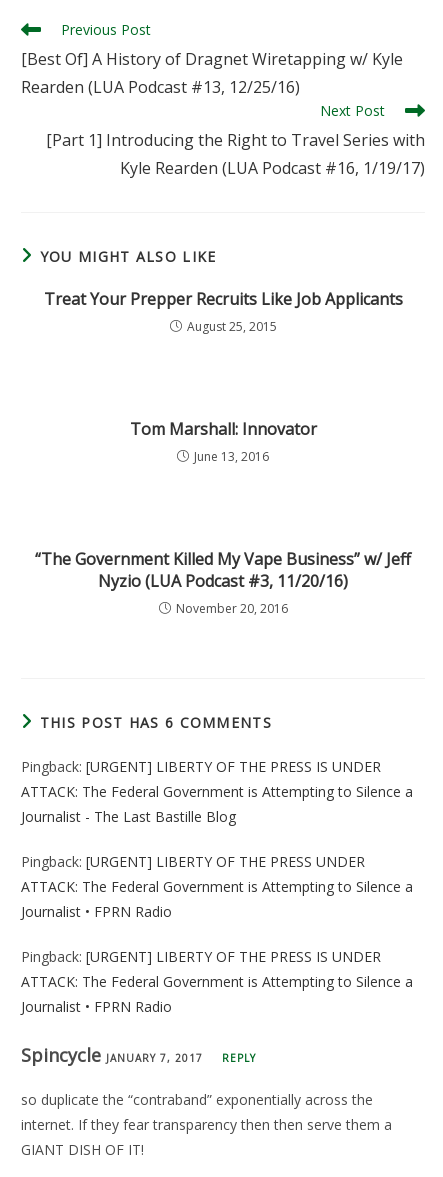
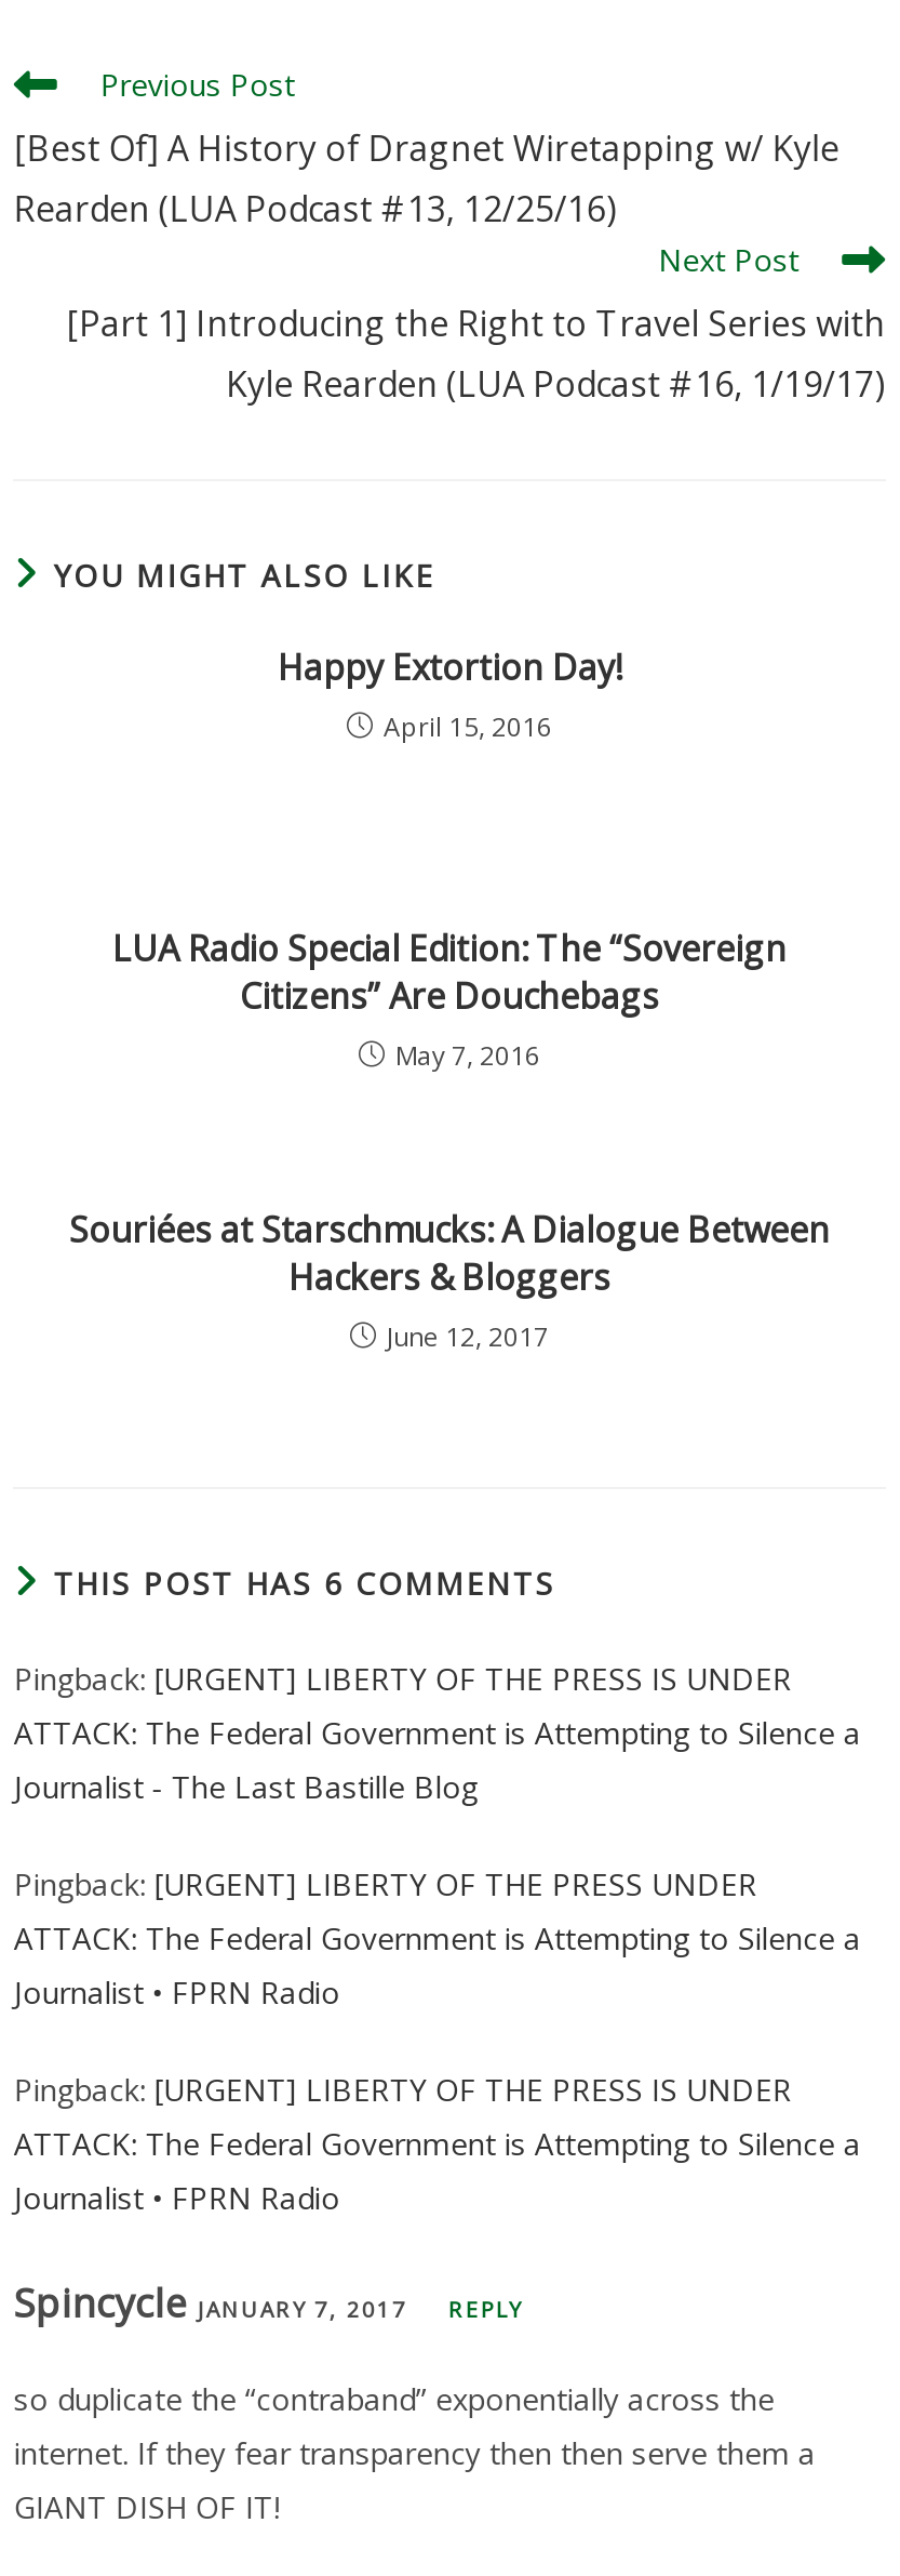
[43,288,402,335] Treat Your Prepper Recruits Like Job Applicants | August 25, 2015 -> [278,644,621,746] Happy Extortion Day! | April 15, 2016
[129,418,316,465] Tom Marshall: Innovator | June 13, 2016 -> [112,925,787,1074] LUA Radio Special Edition: The “Sovereign | Citizens” Are Douchebags | May 7, 2016
[35,548,411,617] “The Government Killed My Vape Business” w/ Jeff | Nyzio (LUA Podcast #3, 11/20/16) | November 20, 2016 -> [69,1206,830,1355] Souriées at Starschmucks: A Dialogue Between | Hackers & Bloggers | June 12, 2017

